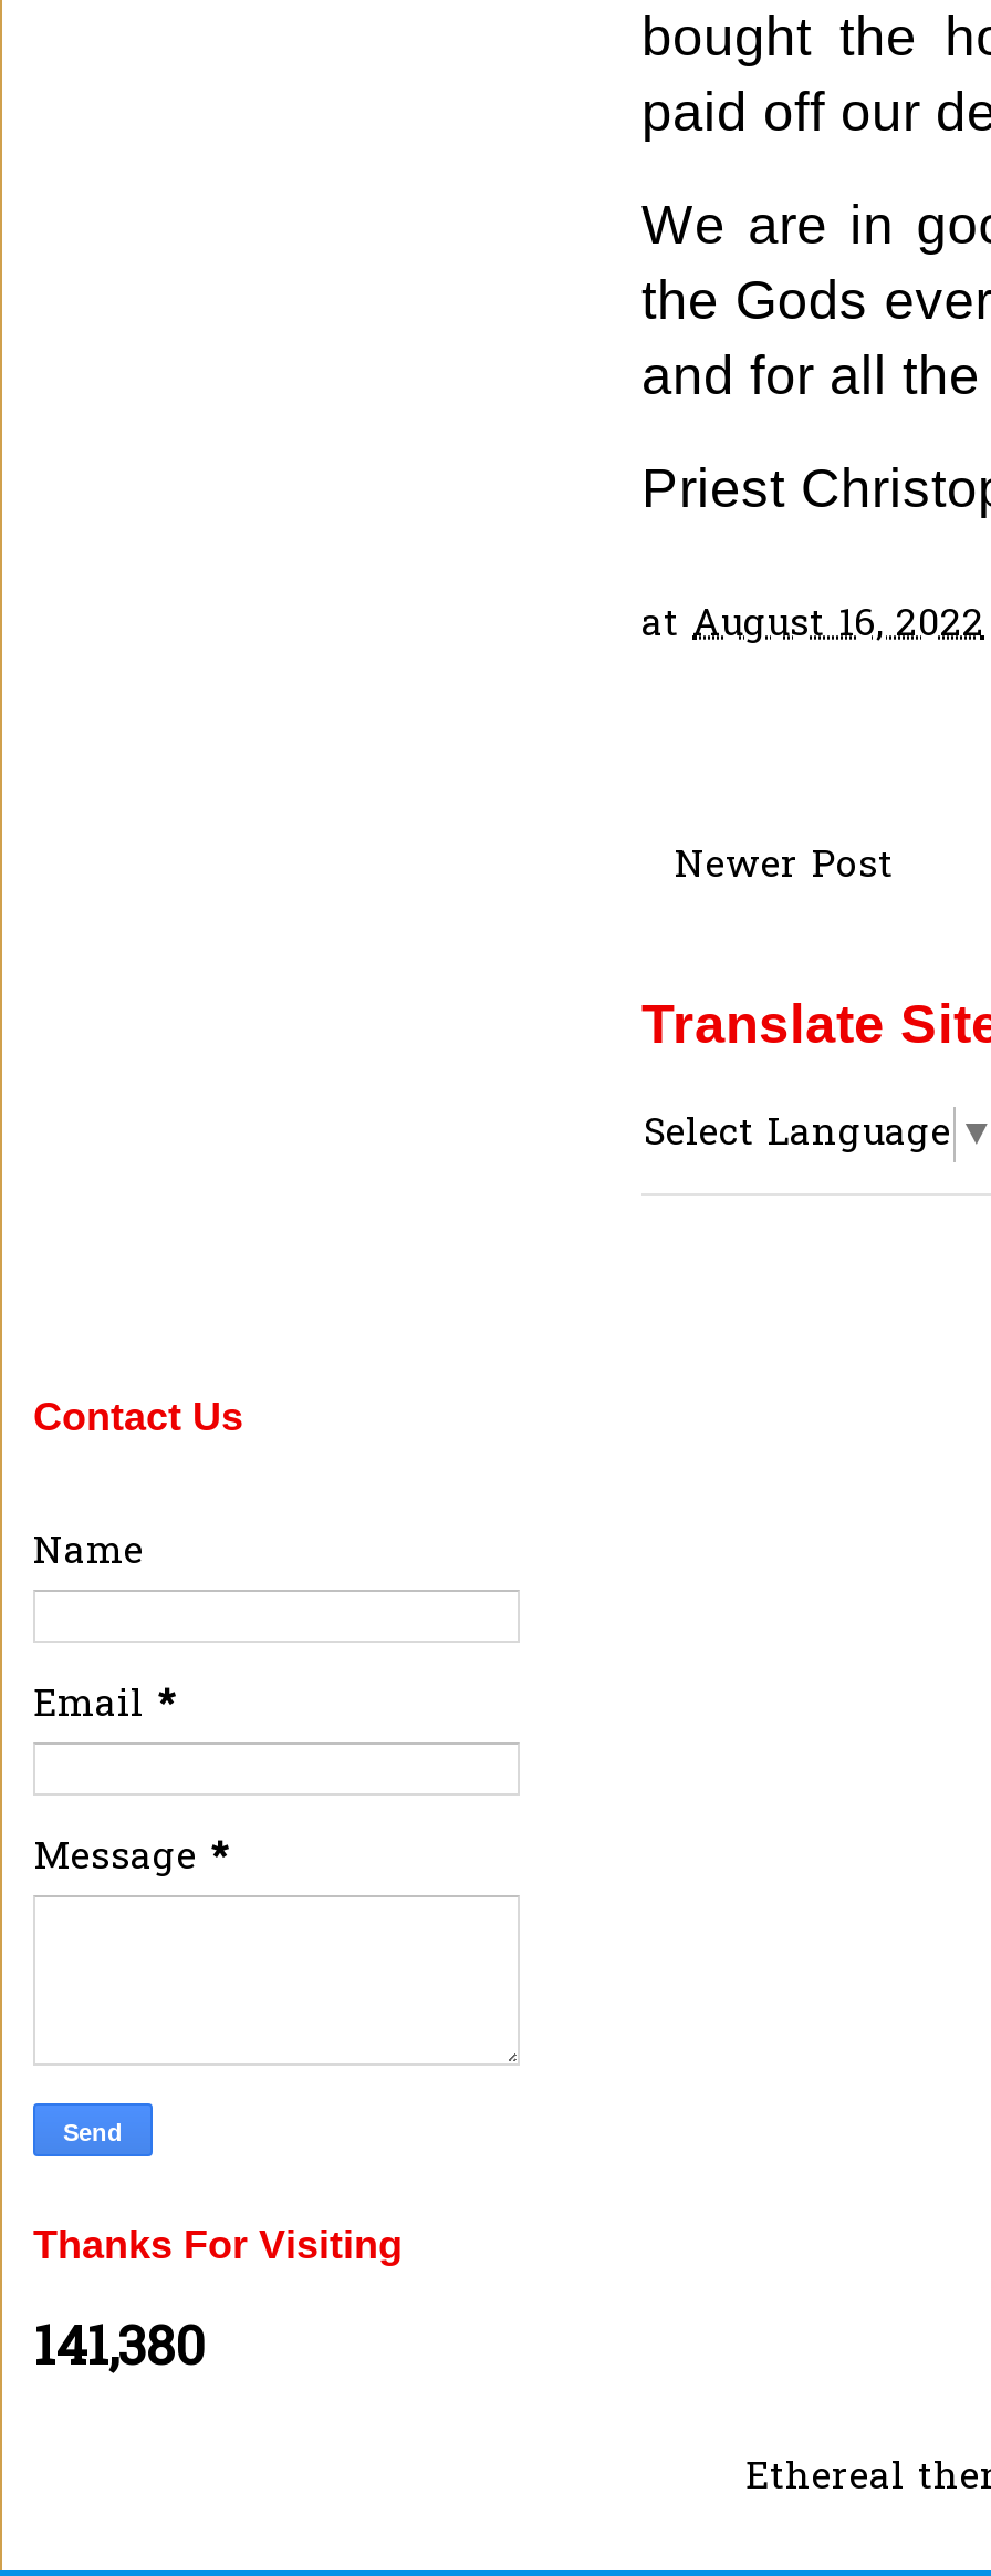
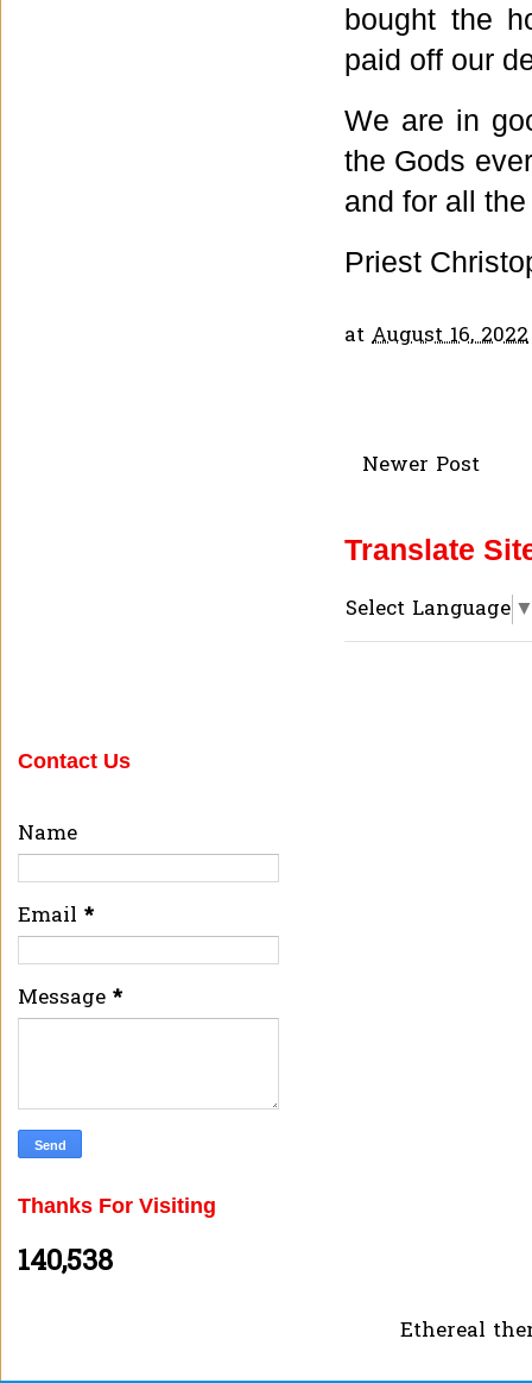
[33,2313,204,2390] 141,380 -> [18,1242,113,1284] 140,538

